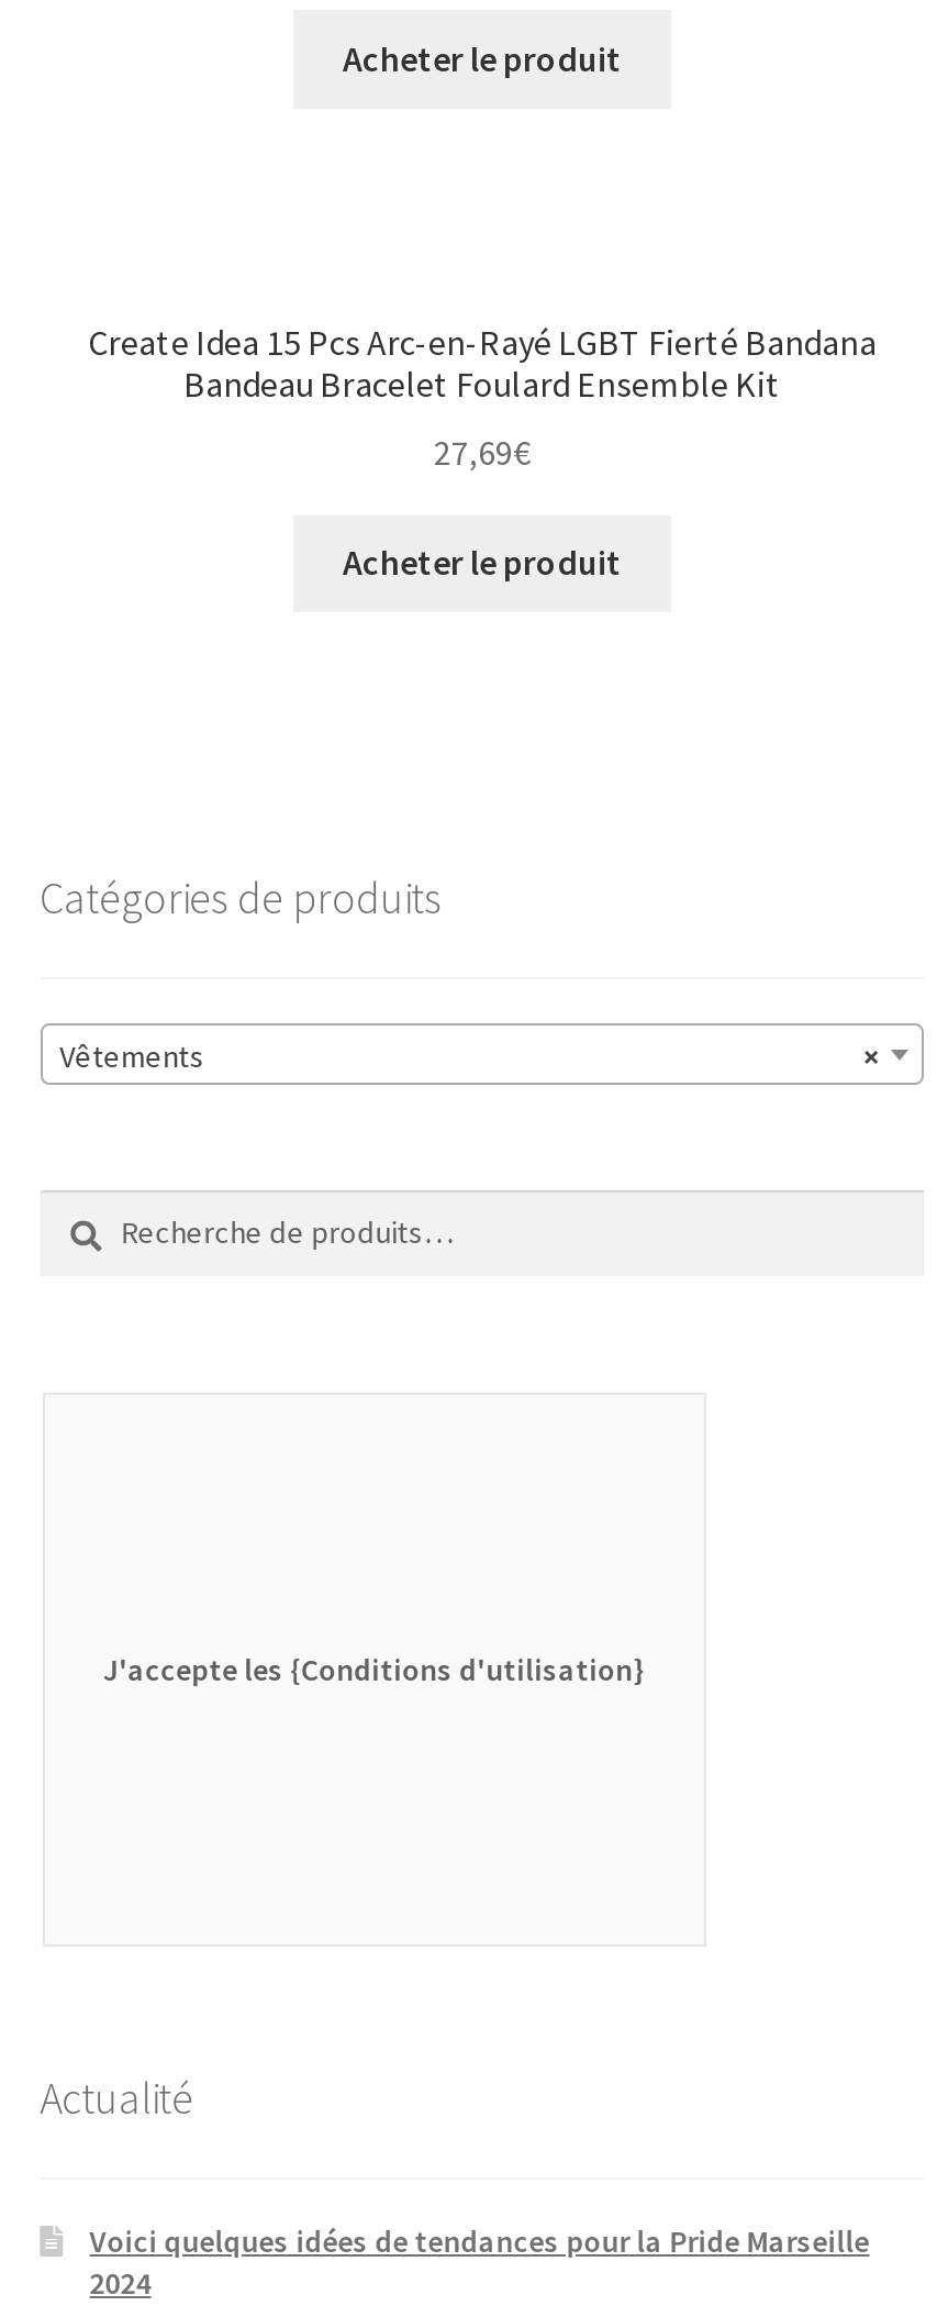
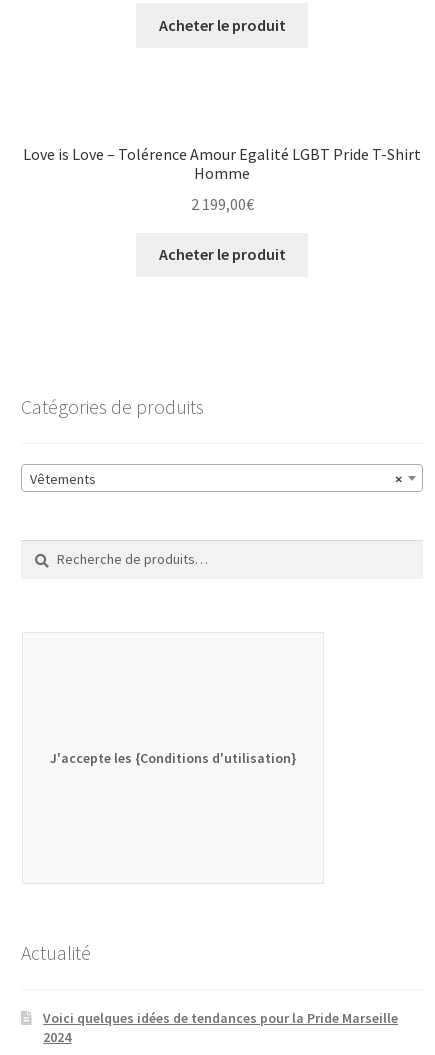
[88,320,877,405] Create Idea 15 Pcs Arc-en-Rayé LGBT Fierté Bandana | Bandeau Bracelet Foulard Ensemble Kit -> [23,144,421,183] Love is Love – Tolérence Amour Egalité LGBT Pride T-Shirt | Homme
[434,429,531,473] 27,69€ -> [190,194,253,214] 2 199,00€

